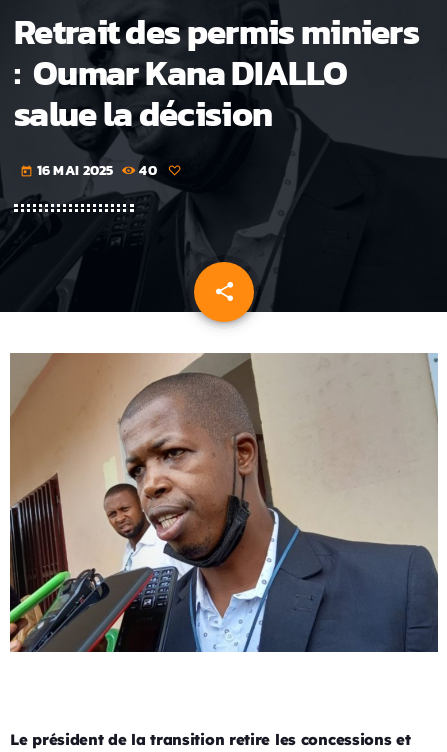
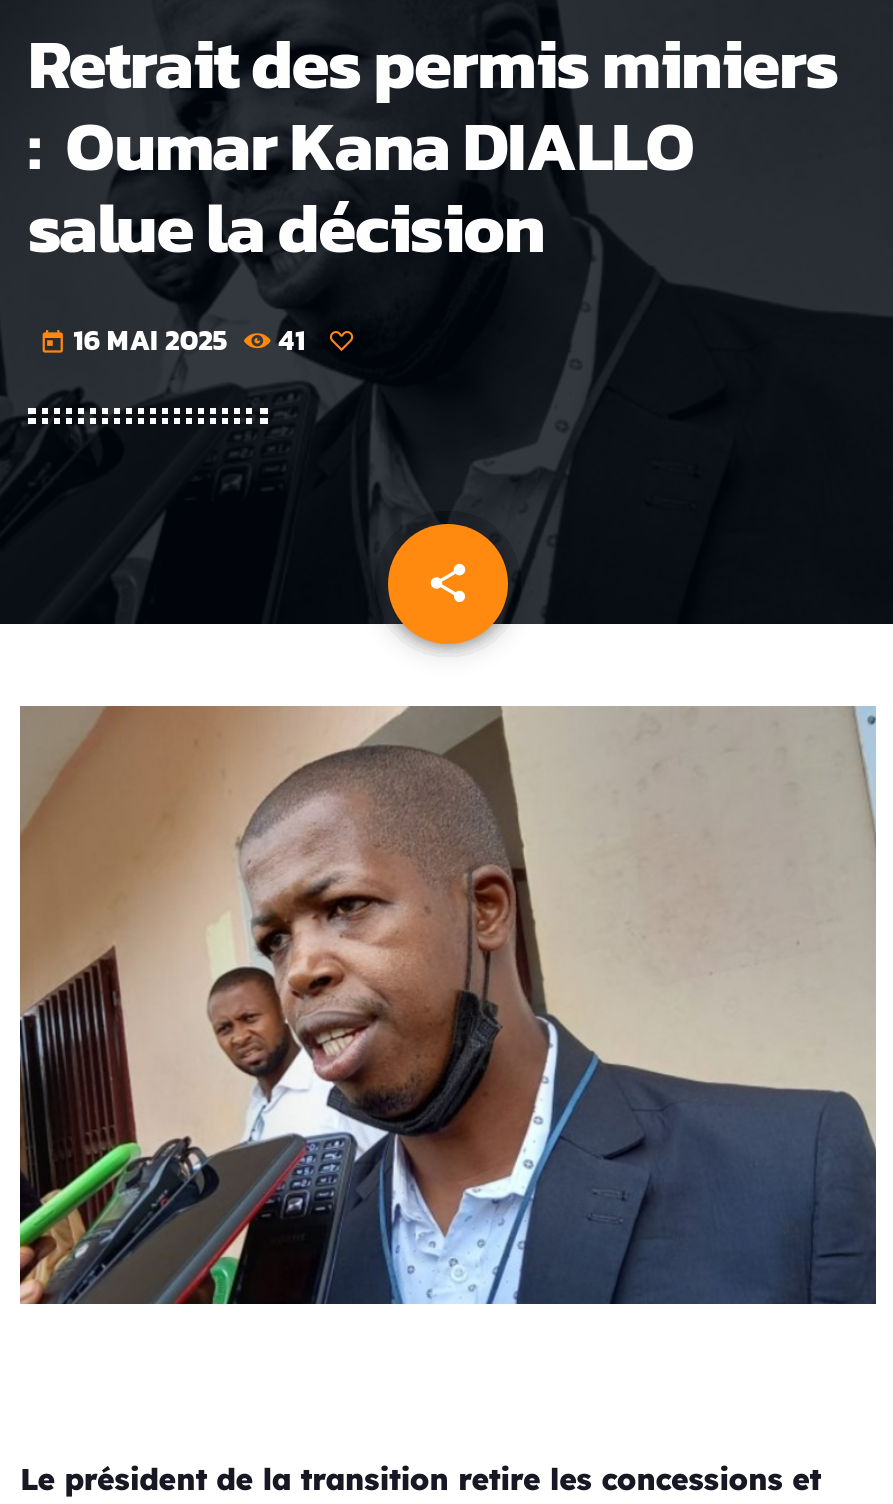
[139,160,160,181] 40 -> [278,320,312,362] 41

